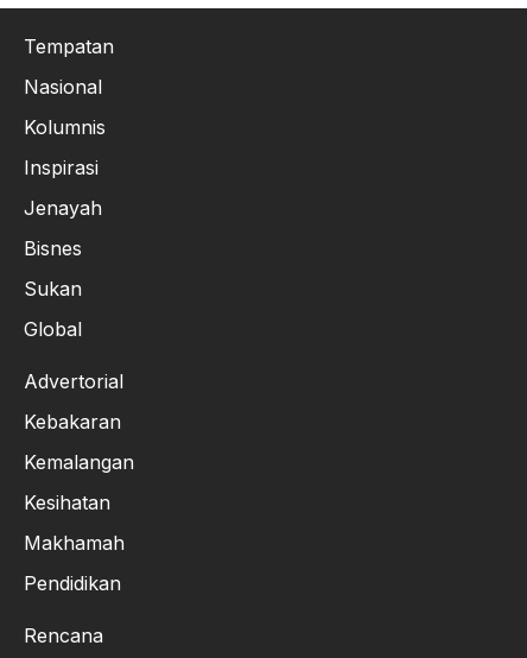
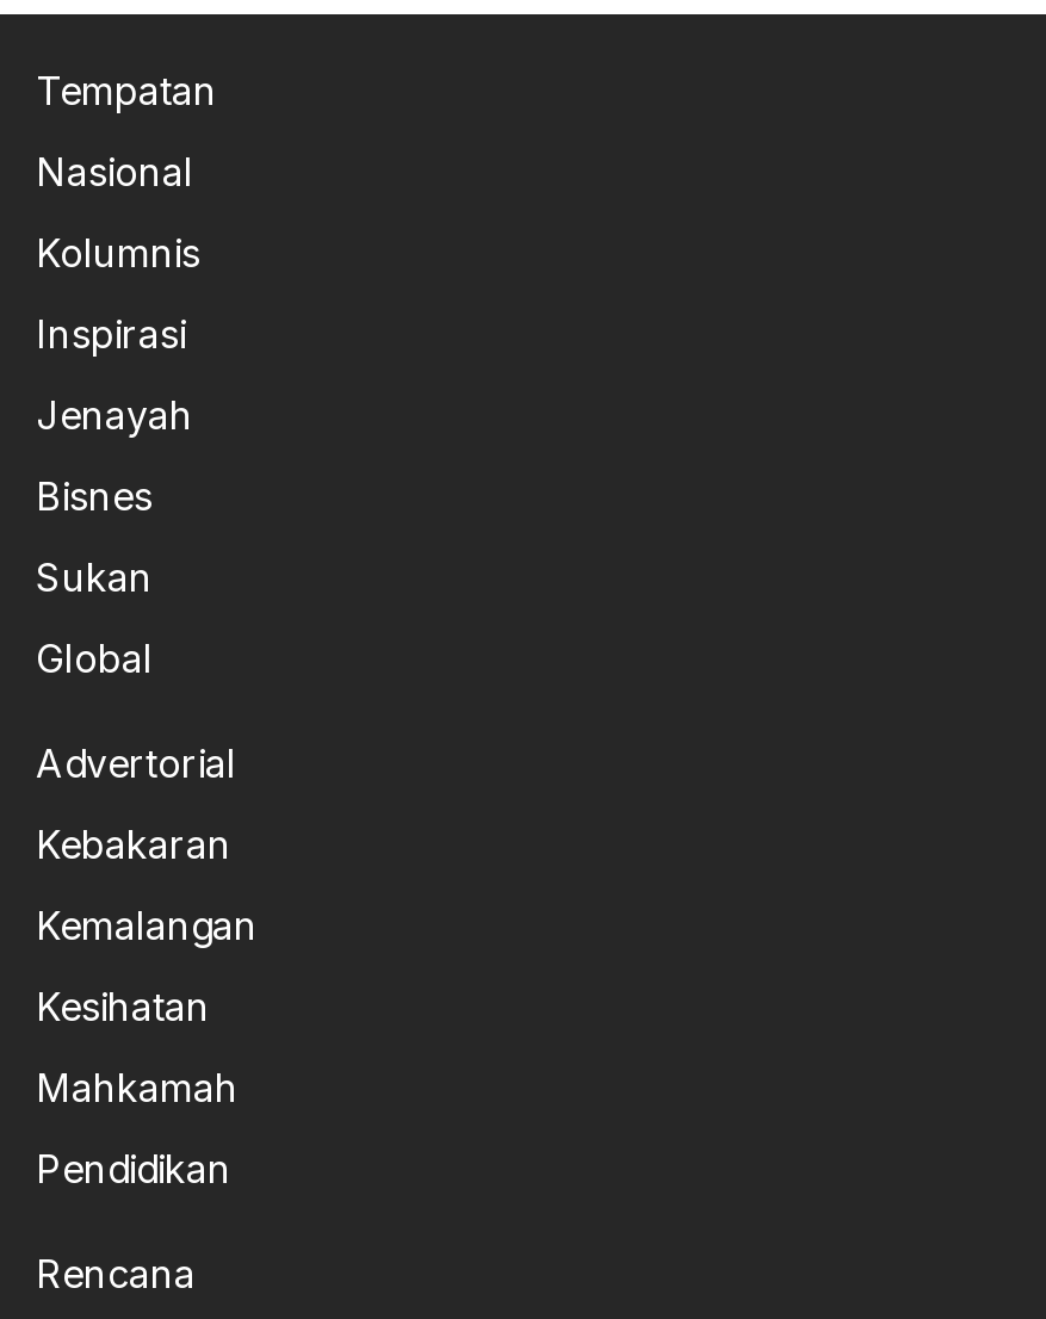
[24,531,125,555] Makhamah -> [36,1065,239,1112] Mahkamah

